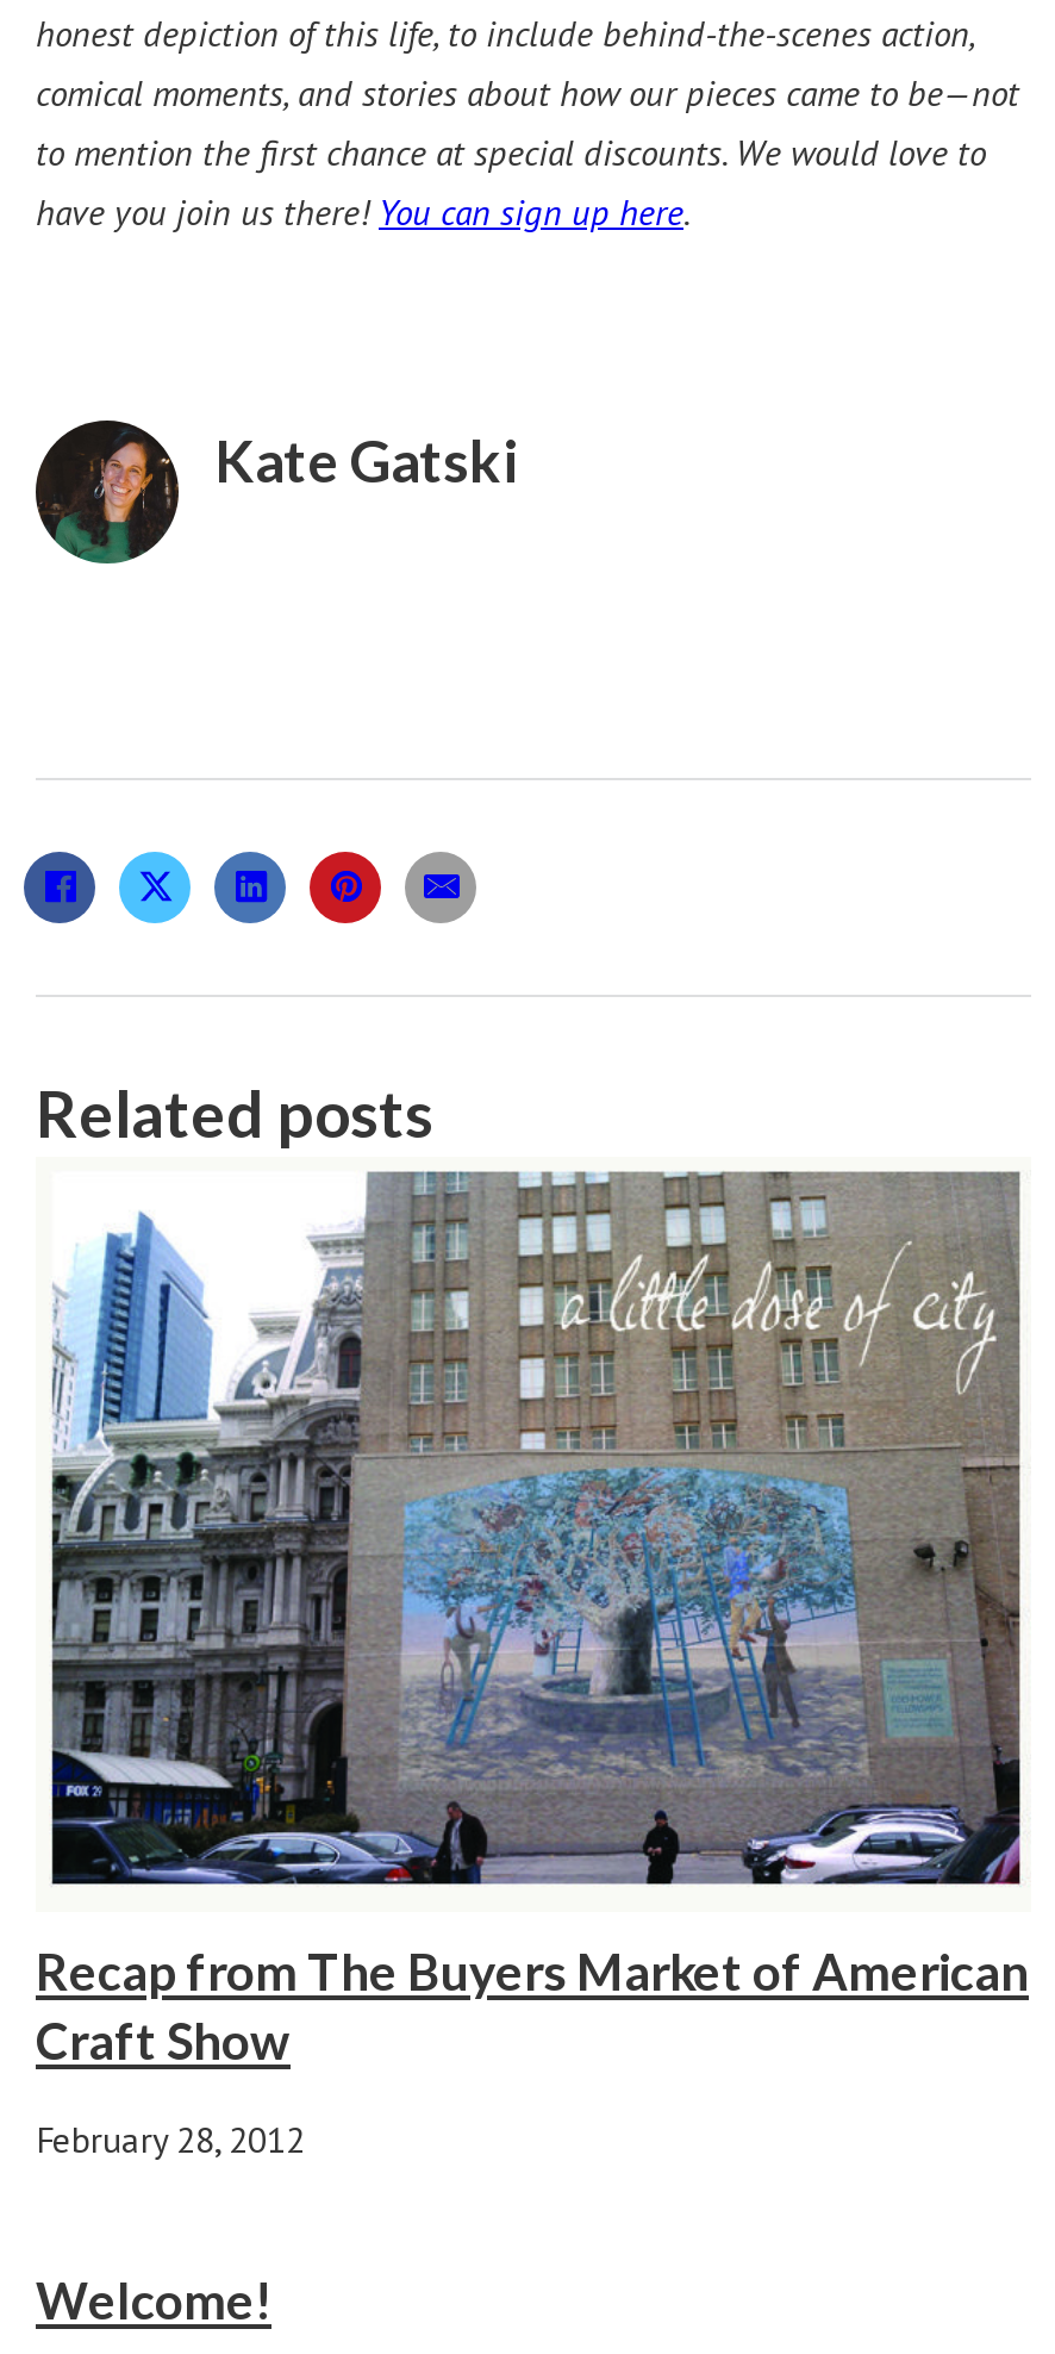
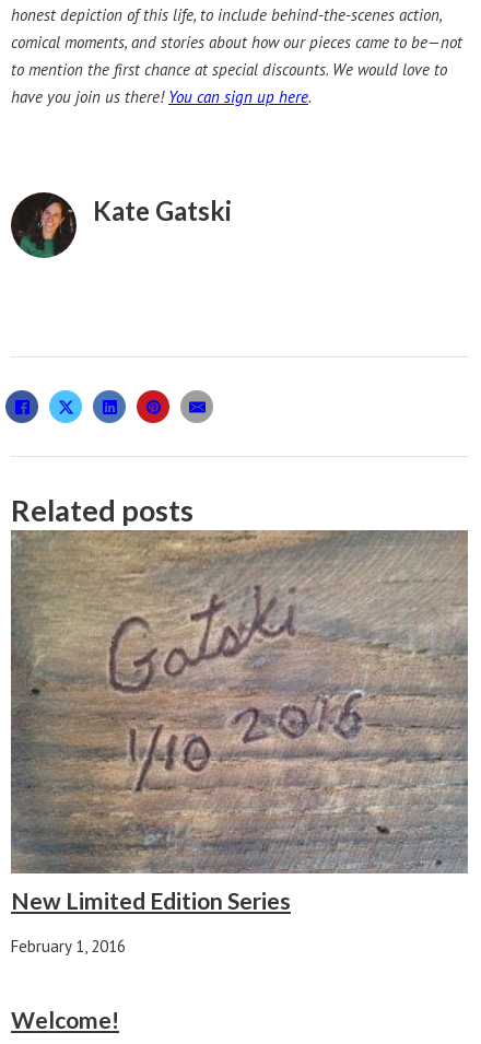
[36,1167,1031,2068] [image] | Recap from The Buyers Market of American | Craft Show -> [10,529,469,914] [image] | New Limited Edition Series
[36,2116,305,2161] February 28, 2012 -> [11,935,126,956] February 1, 2016

